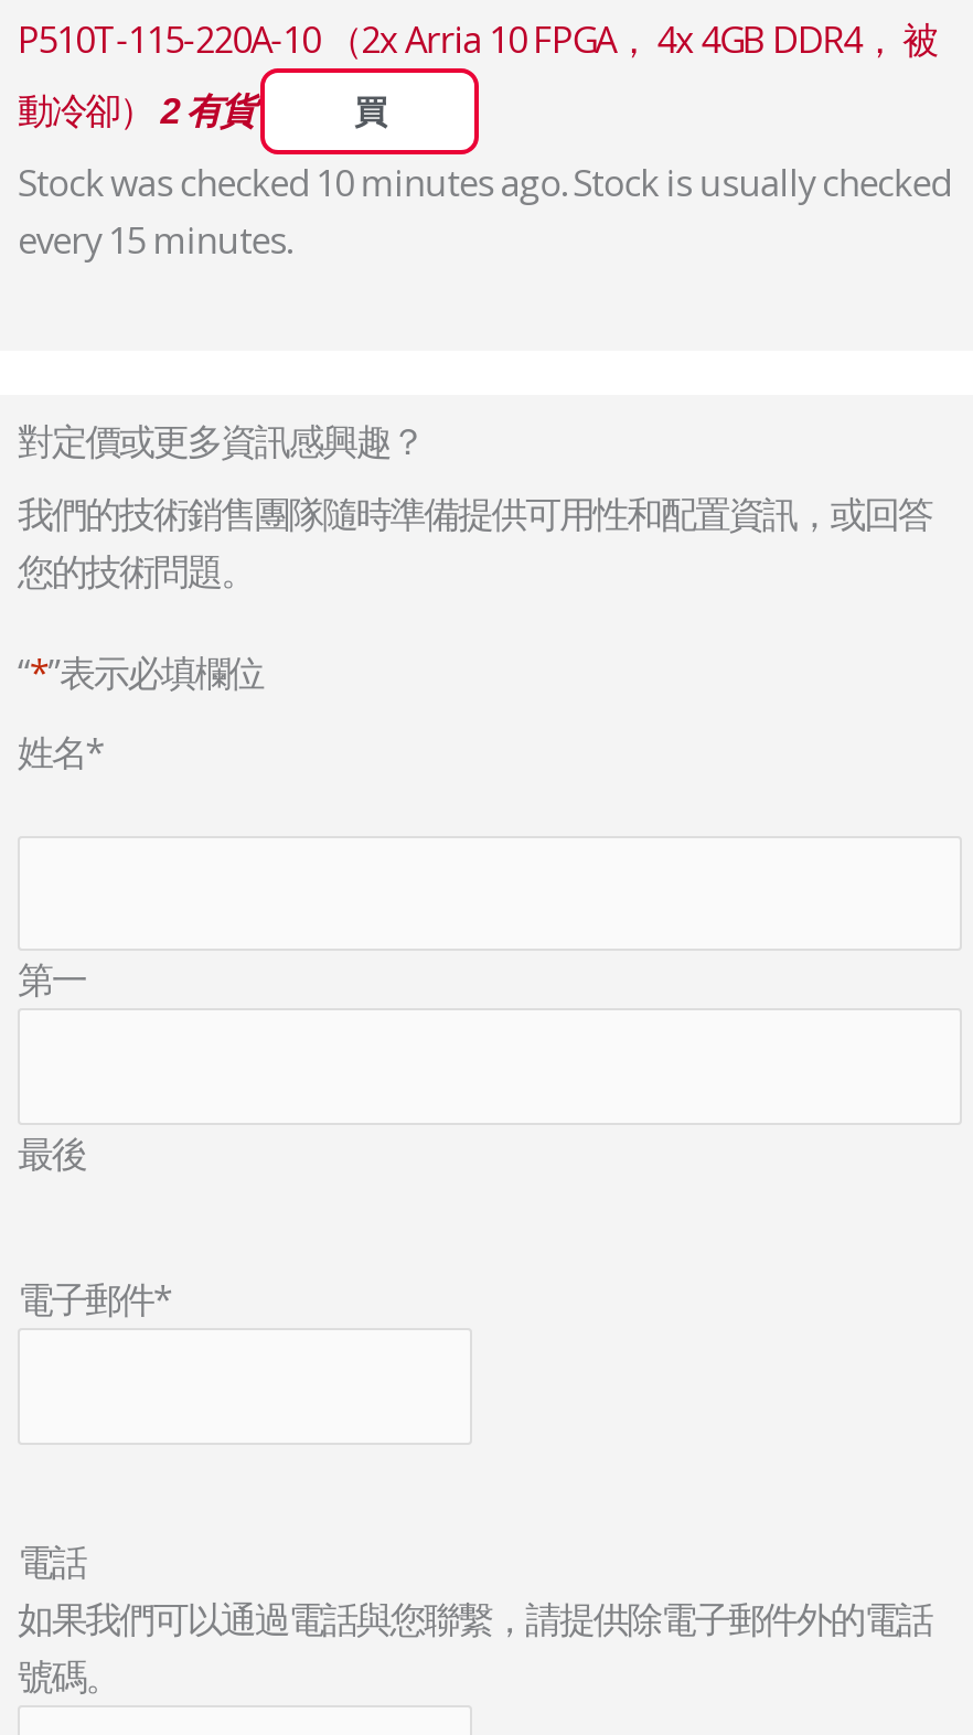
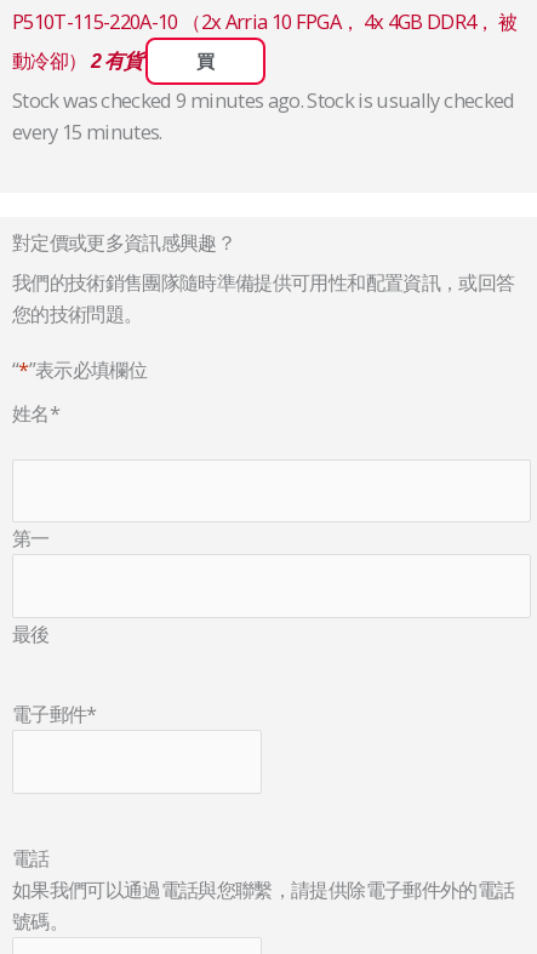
[18,157,951,208] Stock was checked 10 minutes ago. Stock is usually checked -> [12,86,515,114] Stock was checked 9 minutes ago. Stock is usually checked

